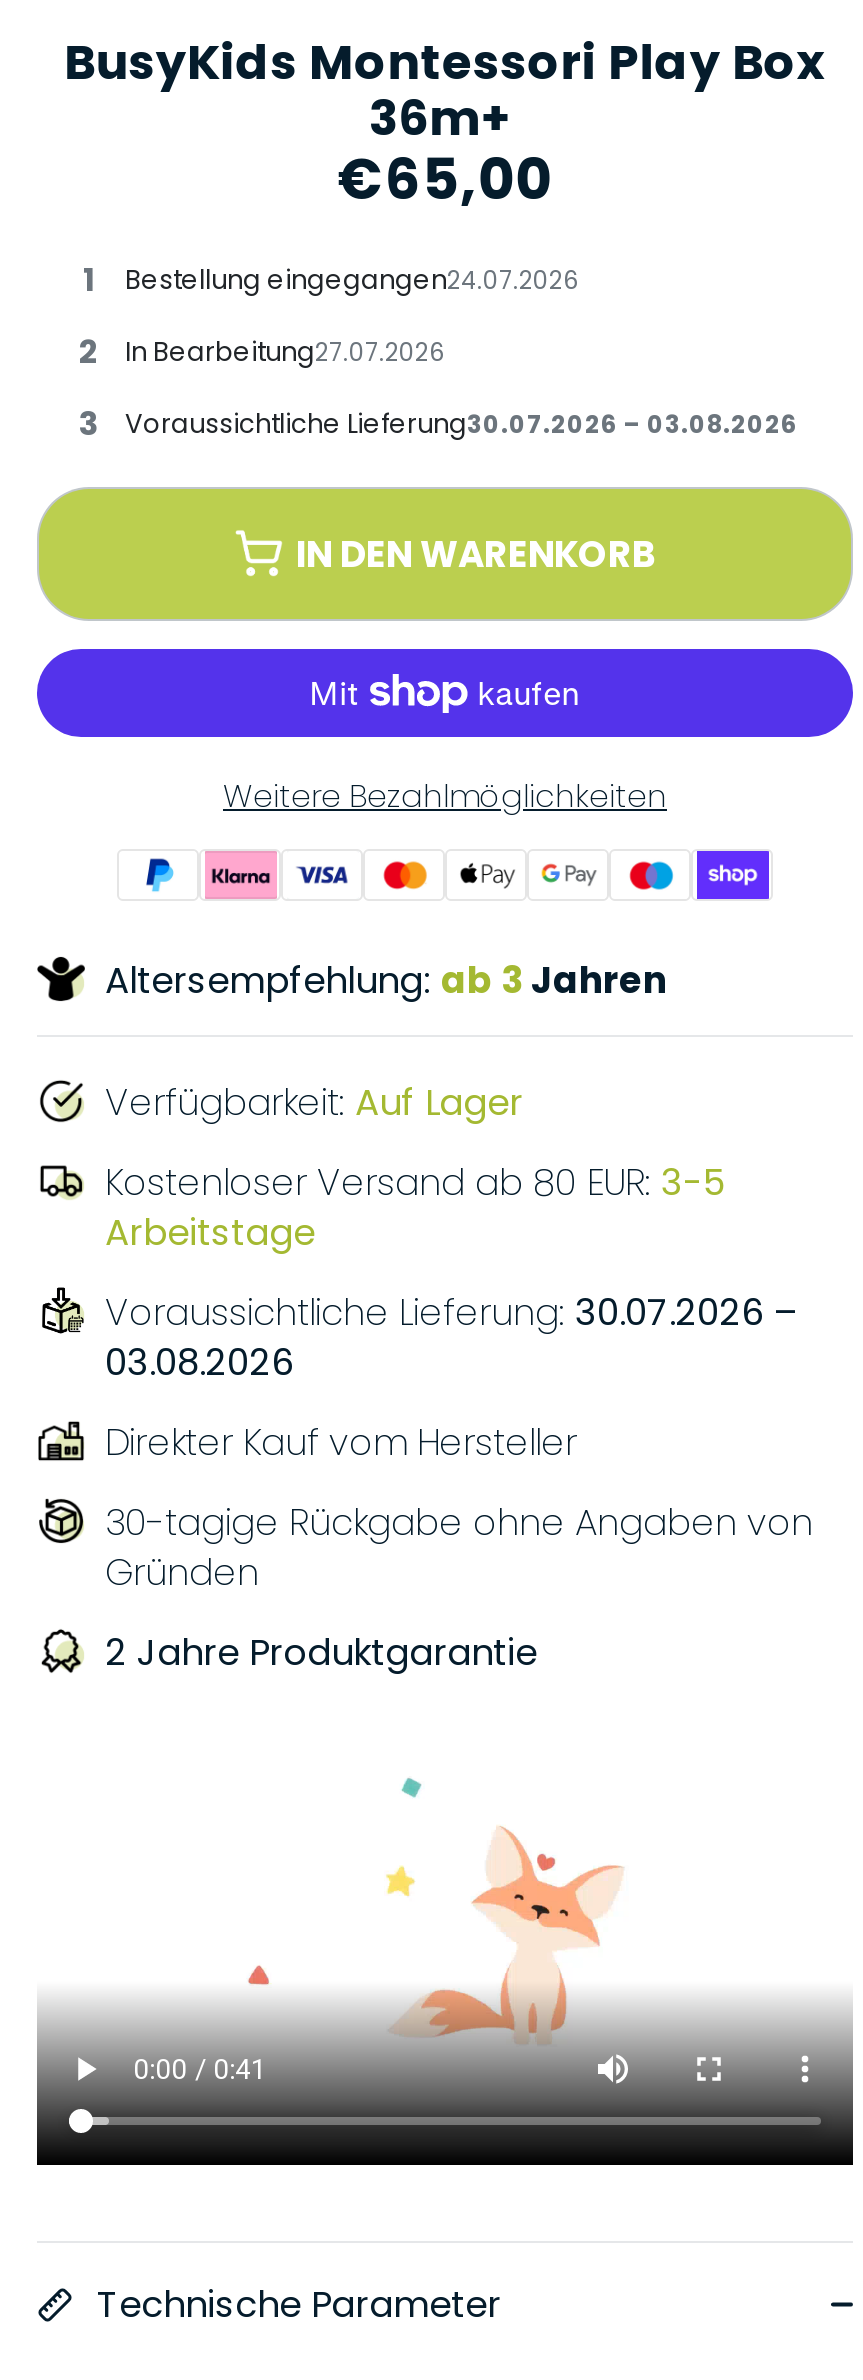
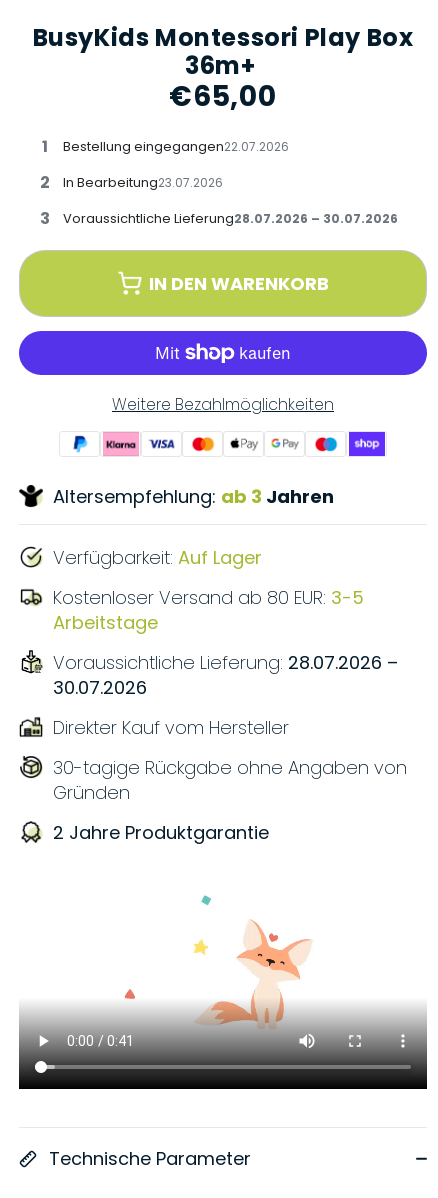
[125,262,579,300] Bestellung eingegangen24.07.2026 -> [63,137,289,156] Bestellung eingegangen22.07.2026
[125,334,445,372] In Bearbeitung27.07.2026 -> [63,173,223,192] In Bearbeitung23.07.2026
[125,406,797,444] Voraussichtliche Lieferung30.07.2026 – 03.08.2026 -> [63,209,398,228] Voraussichtliche Lieferung28.07.2026 – 30.07.2026
[105,1287,795,1337] Voraussichtliche Lieferung: 30.07.2026 – -> [53,650,398,675] Voraussichtliche Lieferung: 28.07.2026 –
[105,1337,293,1387] 03.08.2026 -> [53,675,147,700] 30.07.2026

